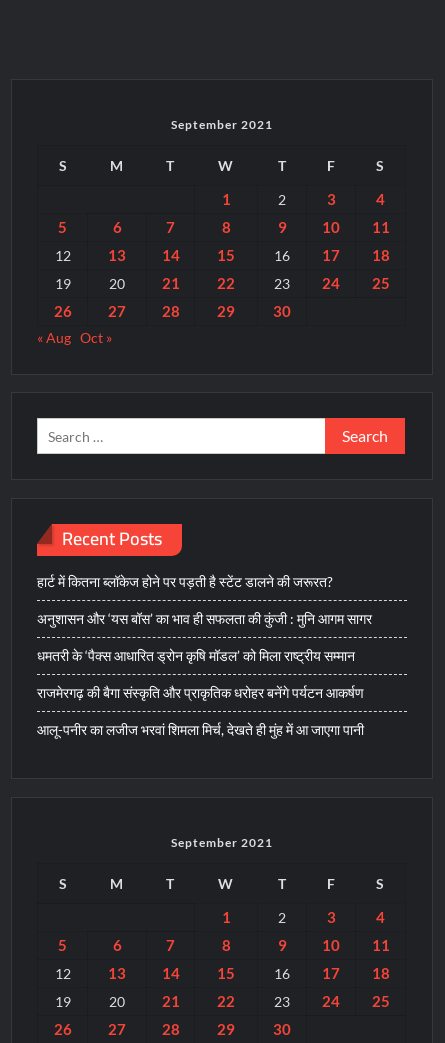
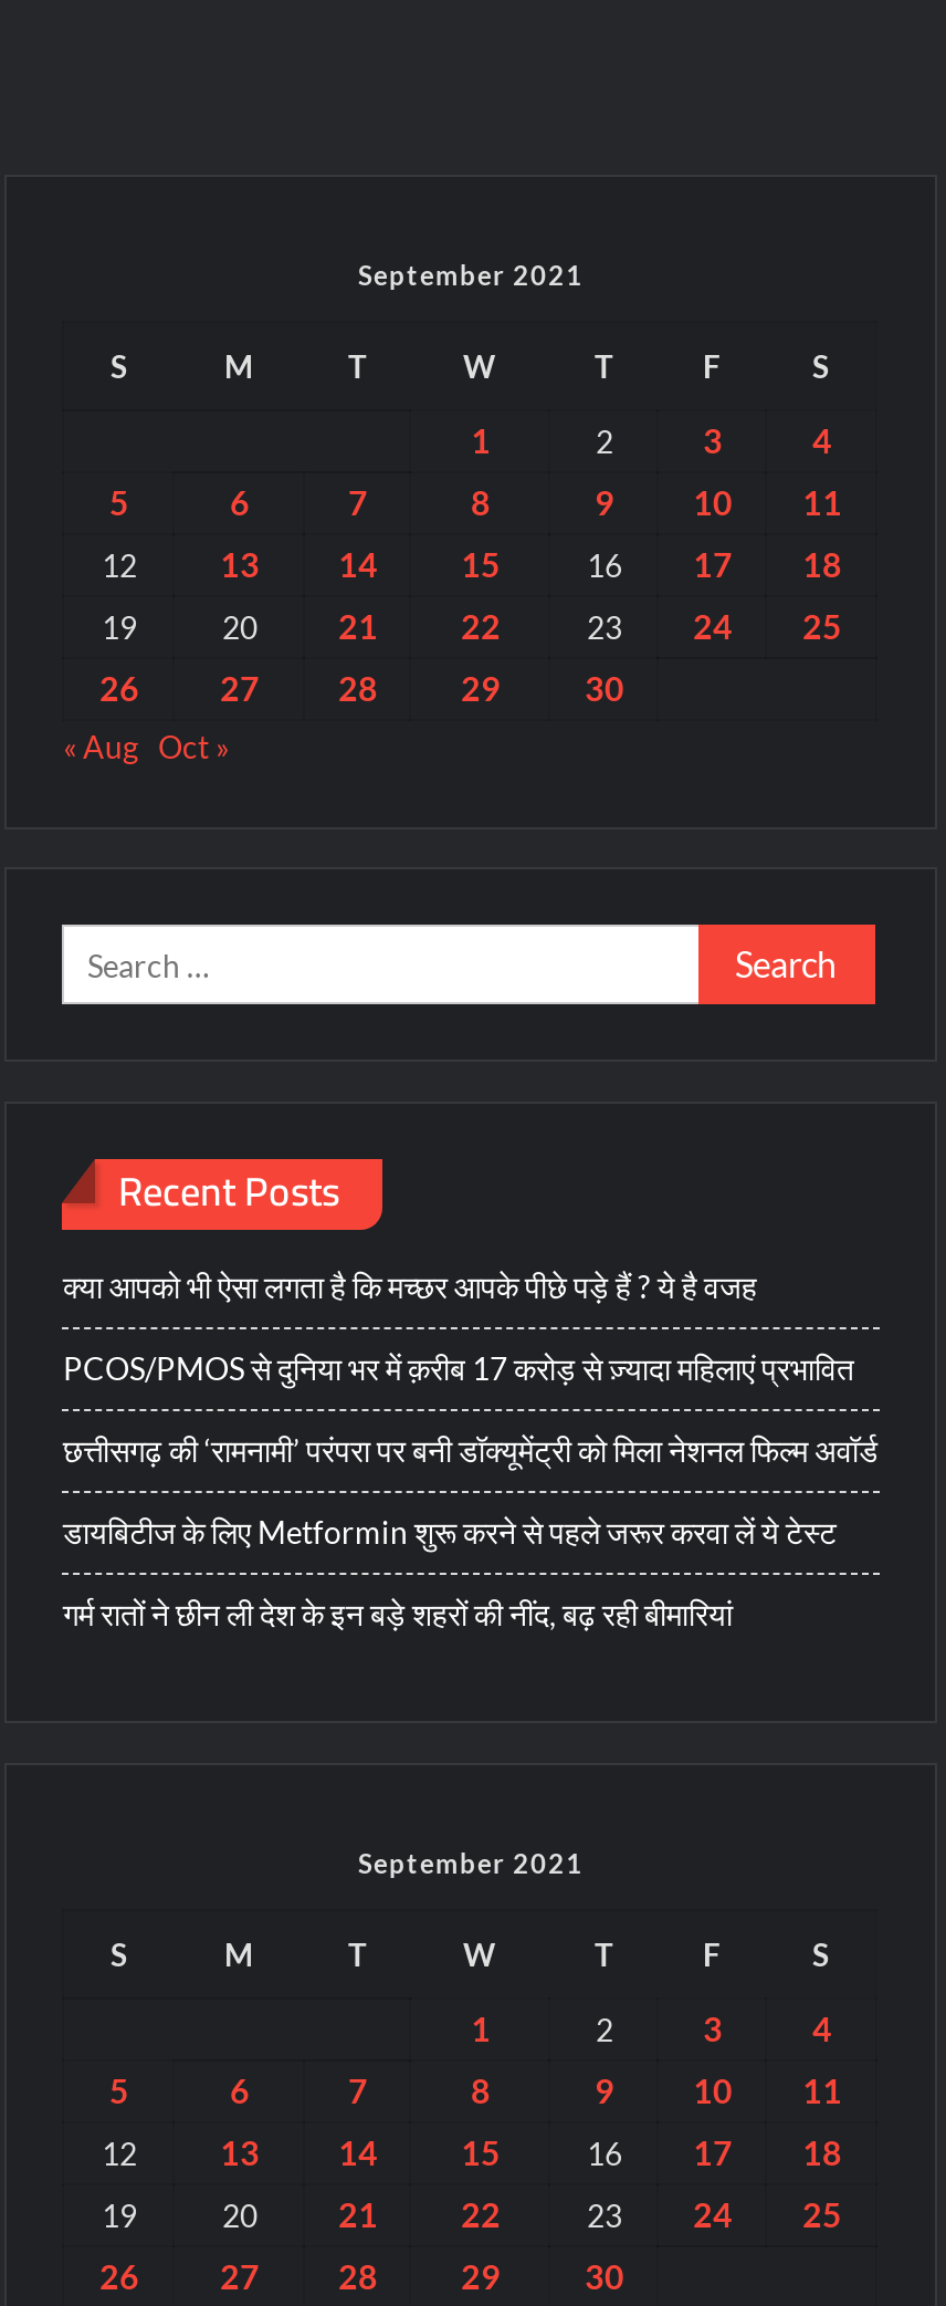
[37,573,333,590] हार्ट में कितना ब्लॉकेज होने पर पड़ती है स्टेंट डालने की जरूरत? -> [63,1268,757,1306] क्या आपको भी ऐसा लगता है कि मच्छर आपके पीछे पड़े हैं ? ये है वजह
[37,610,372,627] अनुशासन और ‘यस बॉस’ का भाव ही सफलता की कुंजी : मुनि आगम सागर -> [63,1350,854,1387] PCOS/PMOS से दुनिया भर में क़रीब 17 करोड़ से ज़्यादा महिलाएं प्रभावित
[37,647,355,664] धमतरी के ‘पैक्स आधारित ड्रोन कृषि मॉडल’ को मिला राष्ट्रीय सम्मान -> [63,1432,878,1469] छत्तीसगढ़ की ‘रामनामी’ परंपरा पर बनी डॉक्यूमेंट्री को मिला नेशनल फिल्म अवॉर्ड
[37,684,364,701] राजमेरगढ़ की बैगा संस्कृति और प्राकृतिक धरोहर बनेंगे पर्यटन आकर्षण -> [63,1513,836,1551] डायबिटीज के लिए Metformin शुरू करने से पहले जरूर करवा लें ये टेस्ट
[37,721,364,738] आलू-पनीर का लजीज भरवां शिमला मिर्च, देखते ही मुंह में आ जाएगा पानी -> [63,1595,732,1633] गर्म रातों ने छीन ली देश के इन बड़े शहरों की नींद, बढ़ रही बीमारियां

